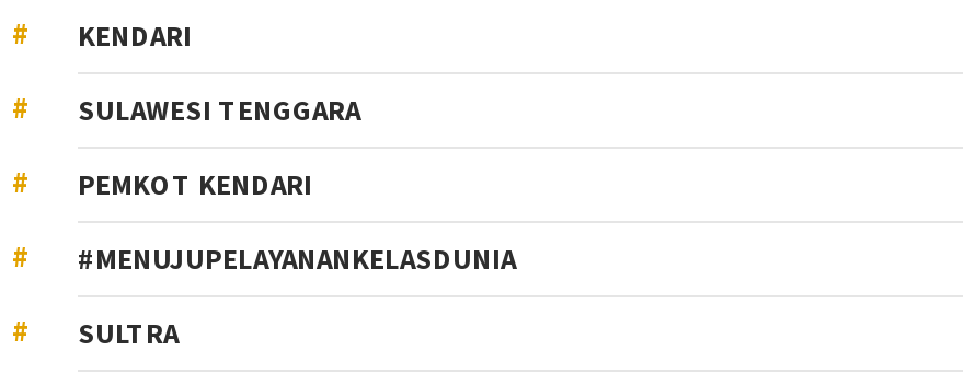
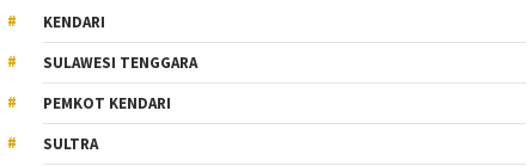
[78,240,516,278] #MENUJUPELAYANANKELASDUNIA -> none

